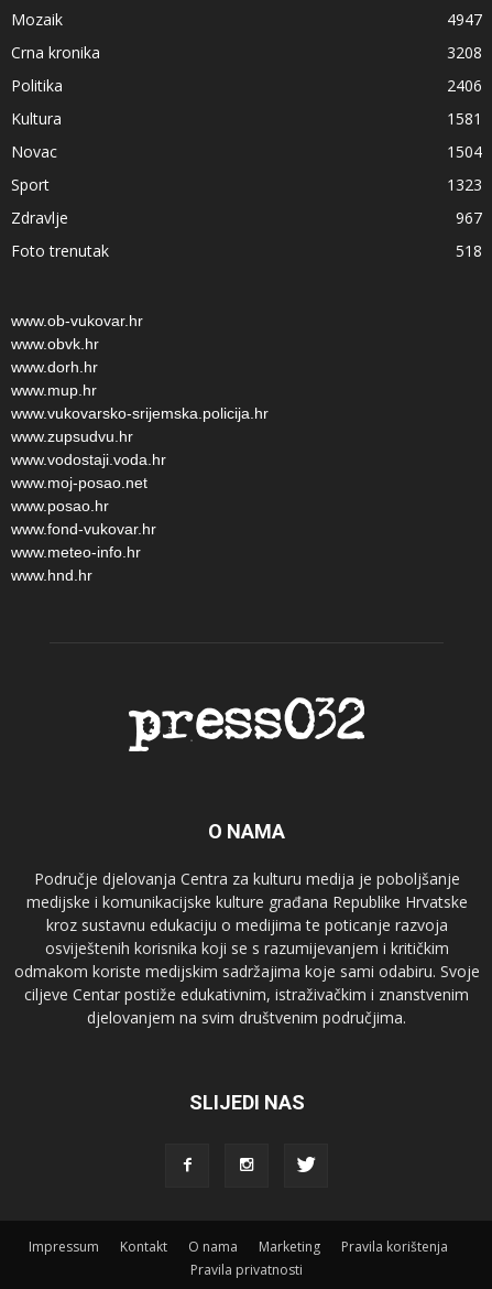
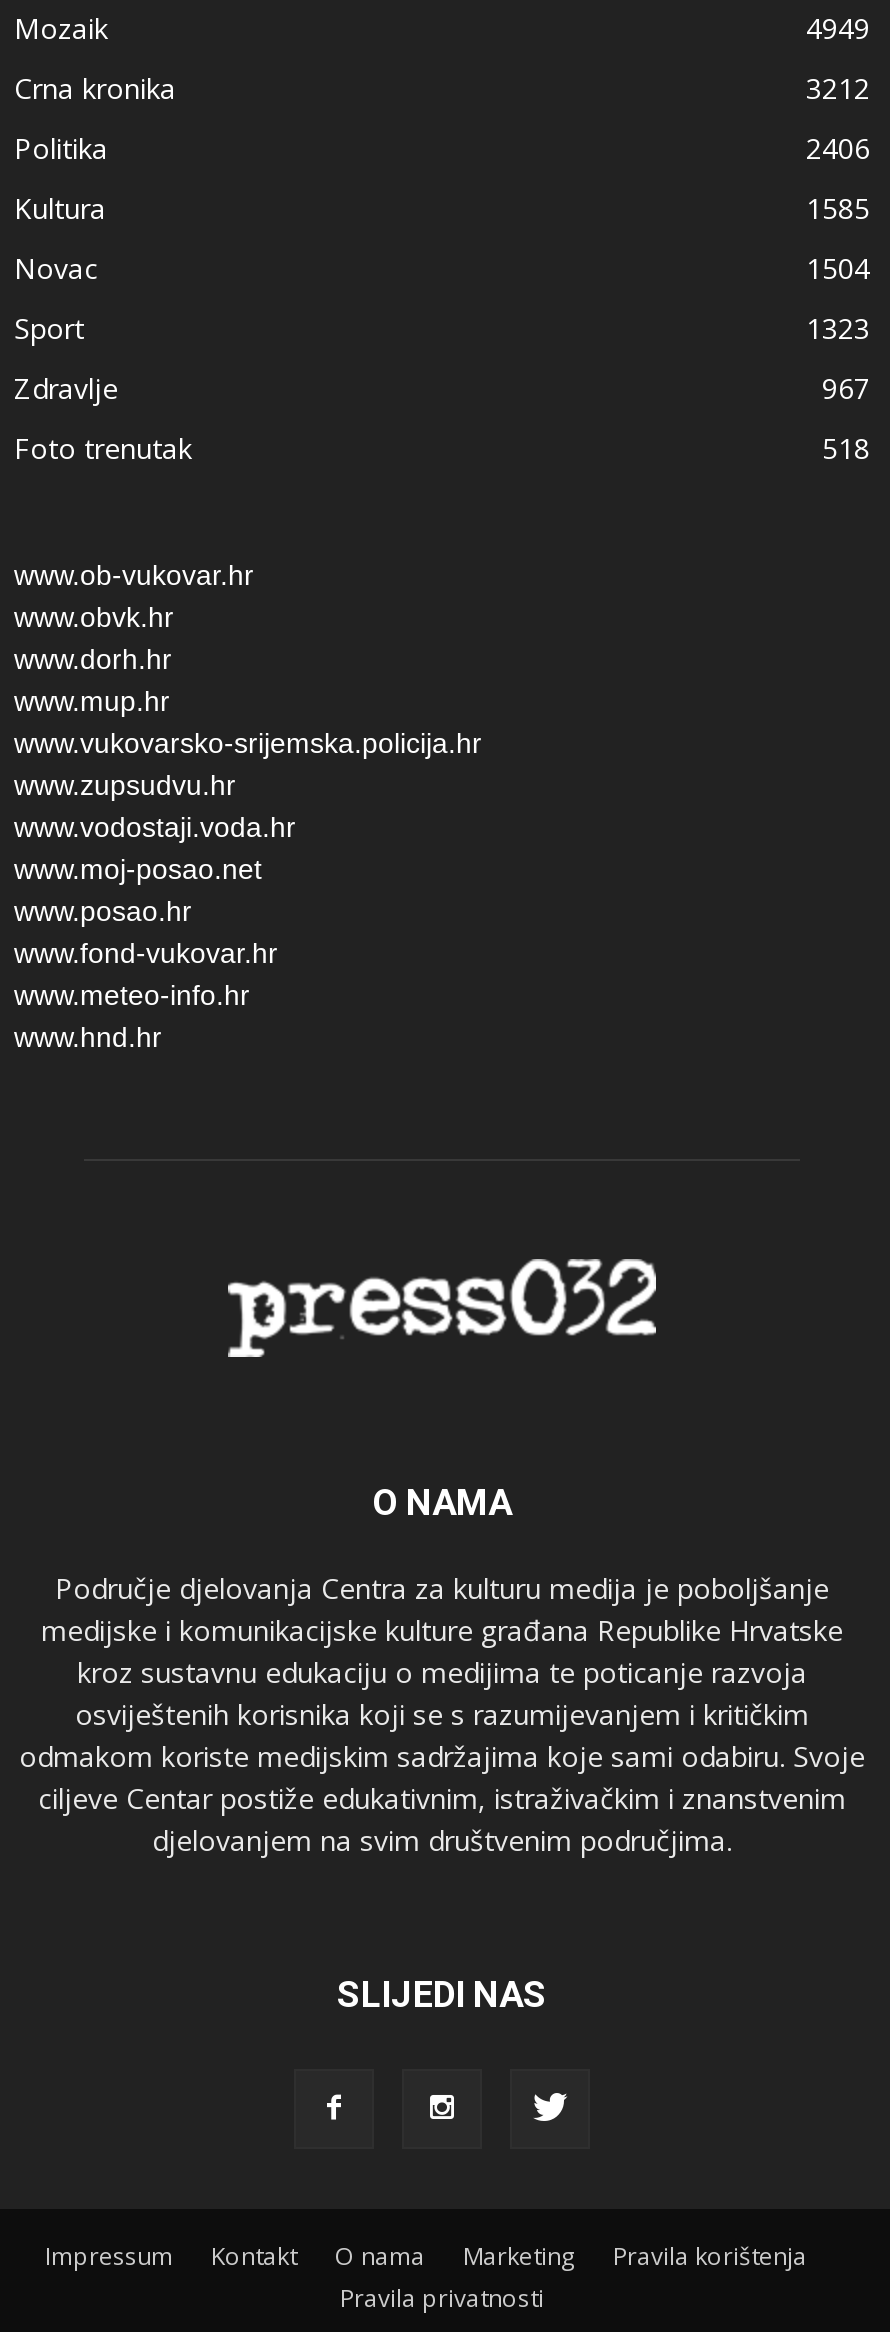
[447,8,482,29] 4947 -> [806,10,870,48] 4949
[447,41,482,62] 3208 -> [806,70,870,108] 3212
[447,108,482,128] 1581 -> [806,190,870,228] 1585

